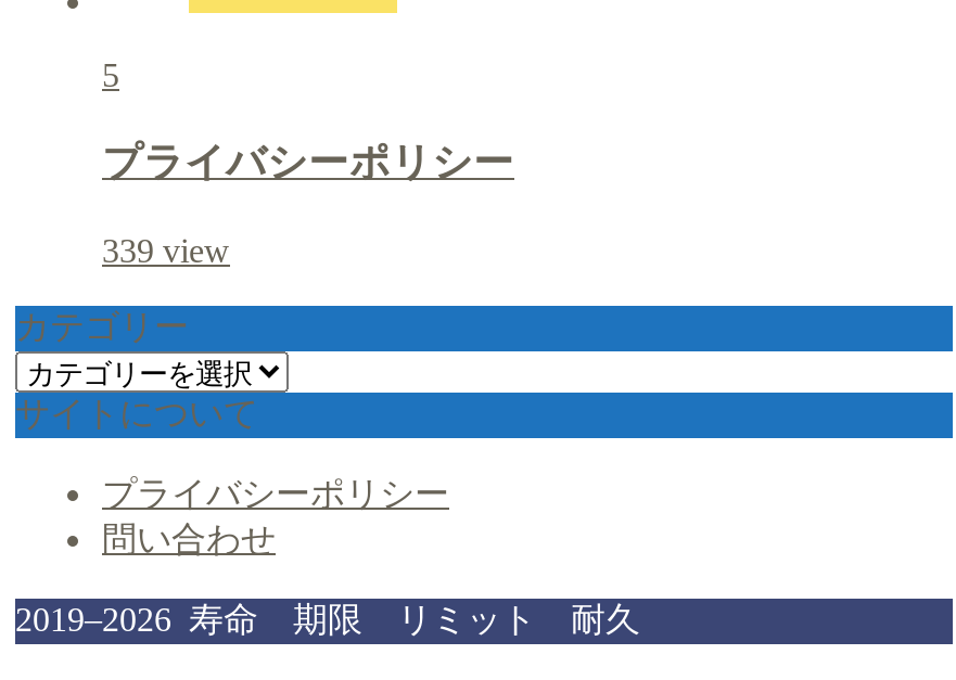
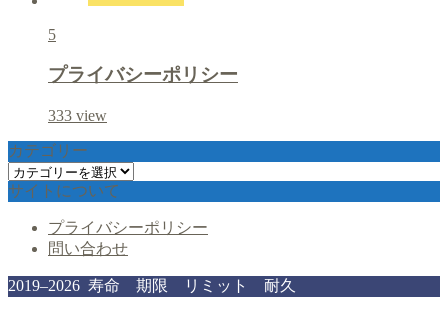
[102,232,230,269] 339 view -> [48,107,107,124] 333 view

